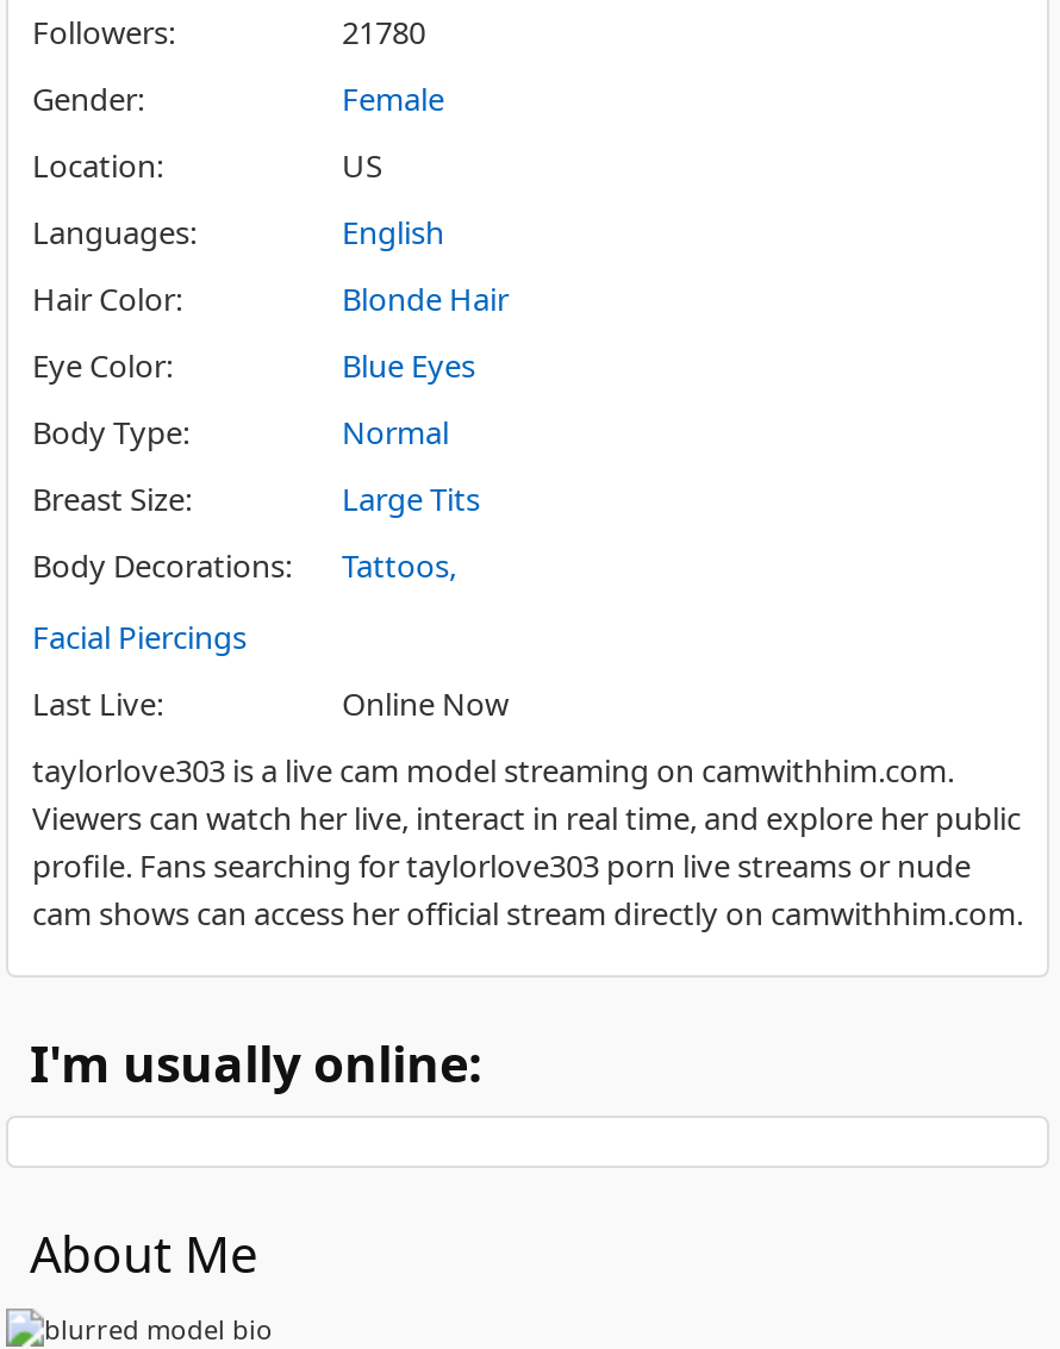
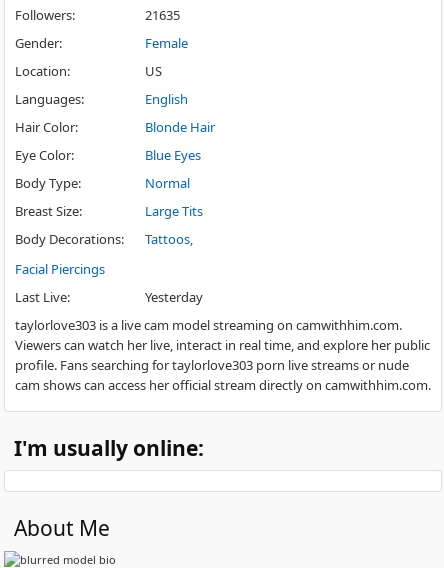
[342,10,425,53] 21780 -> [145,6,180,24] 21635
[342,682,509,725] Online Now -> [145,288,203,306] Yesterday

